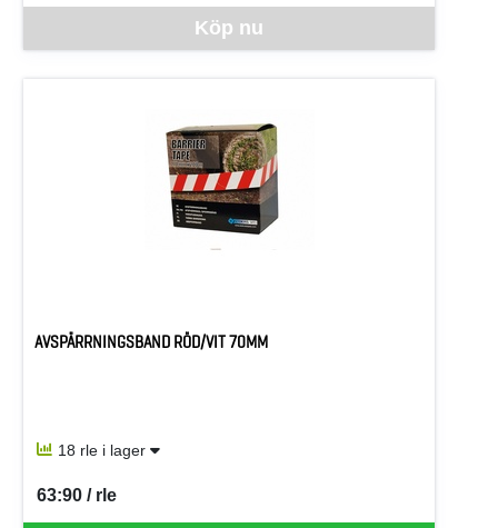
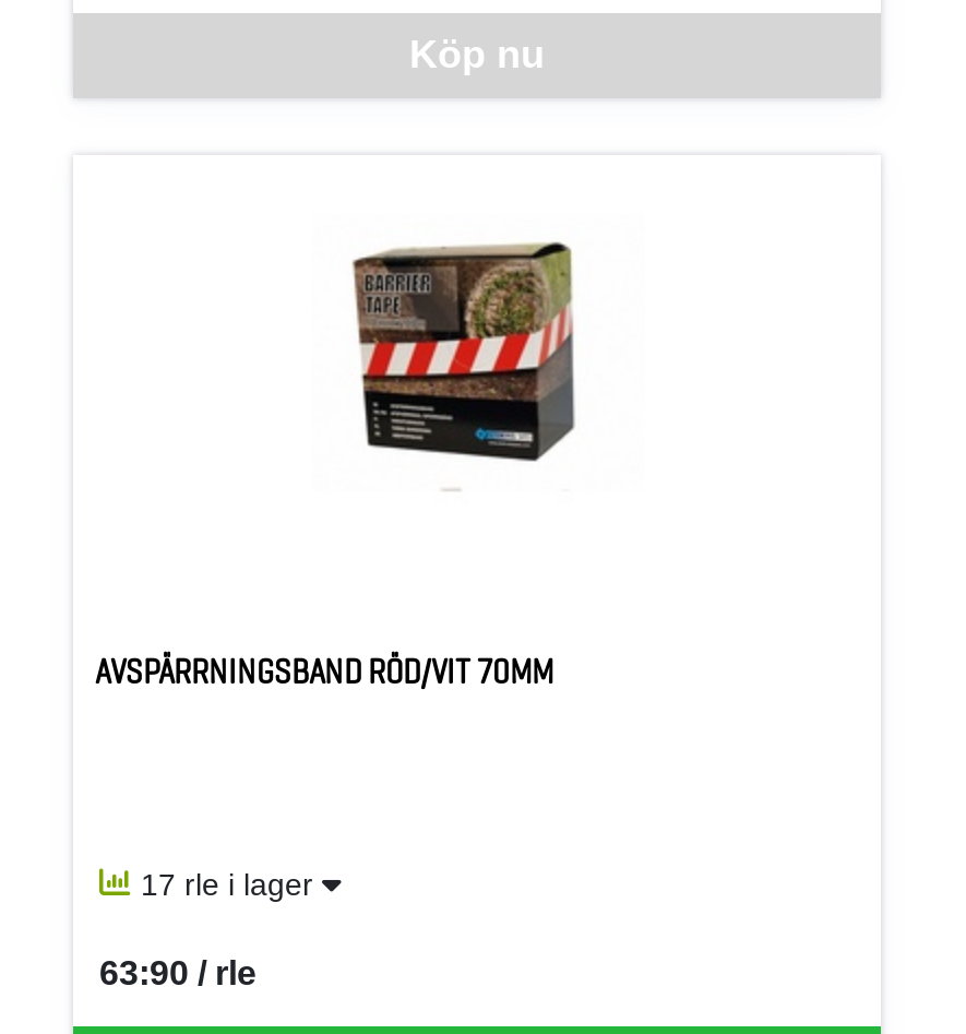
[58,441,150,459] 18 rle i lager -> [141,867,322,901] 17 rle i lager

